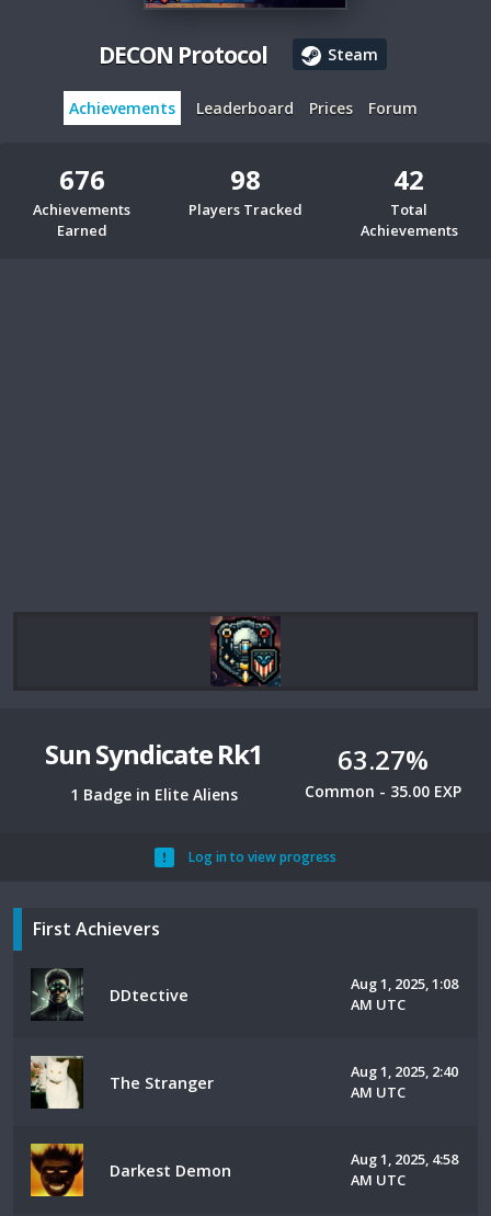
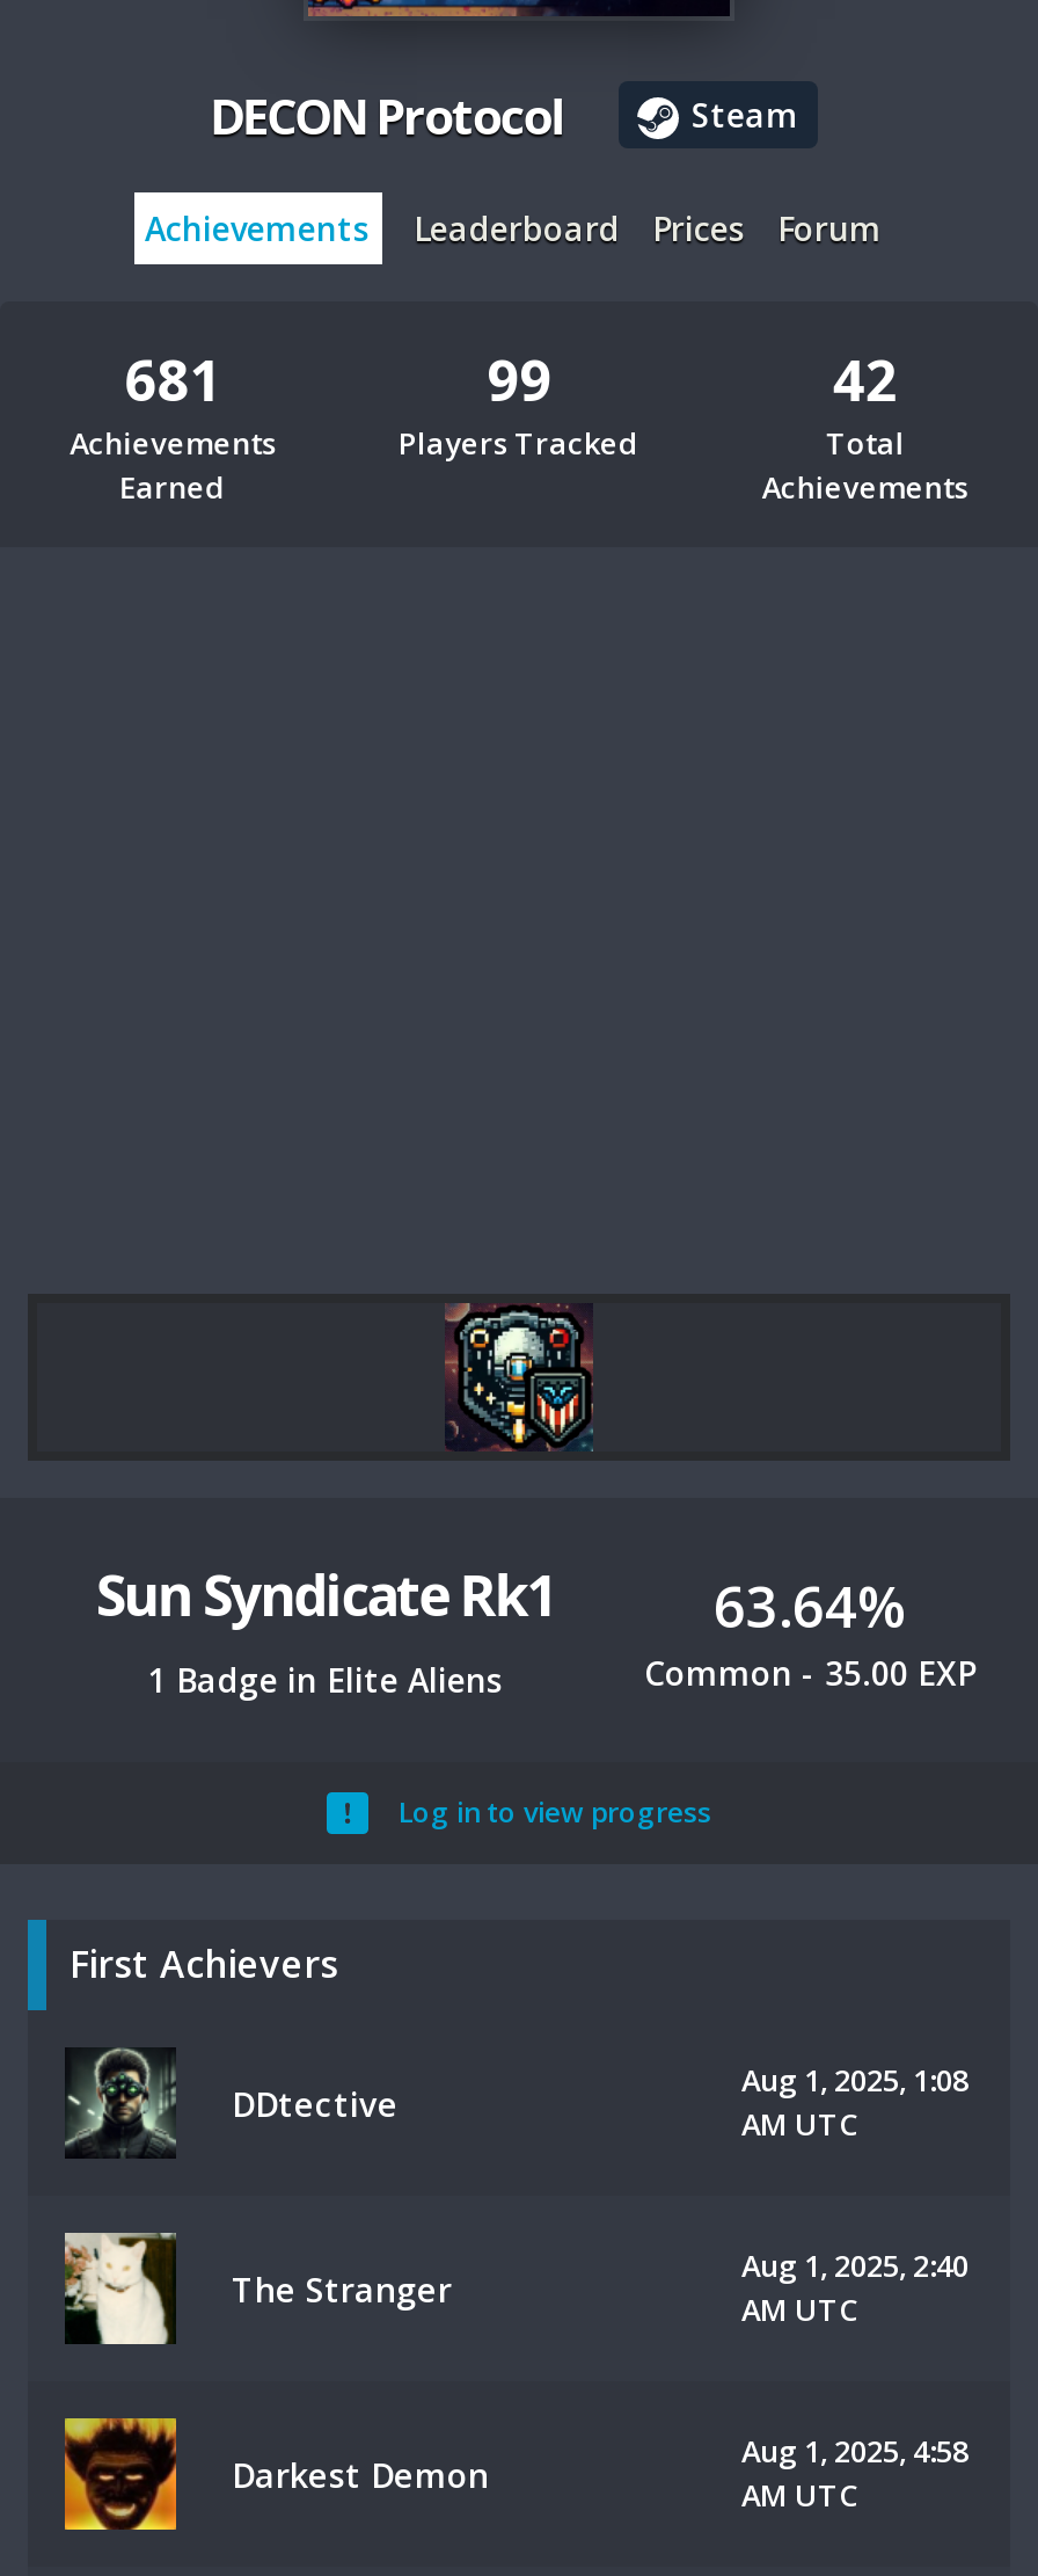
[59,161,105,197] 676 -> [124,341,222,417] 681
[230,161,261,197] 98 -> [487,341,551,417] 99
[338,741,429,777] 63.27% -> [714,1566,906,1643] 63.64%

